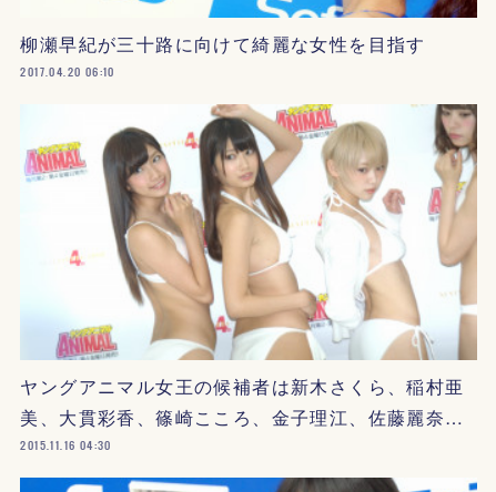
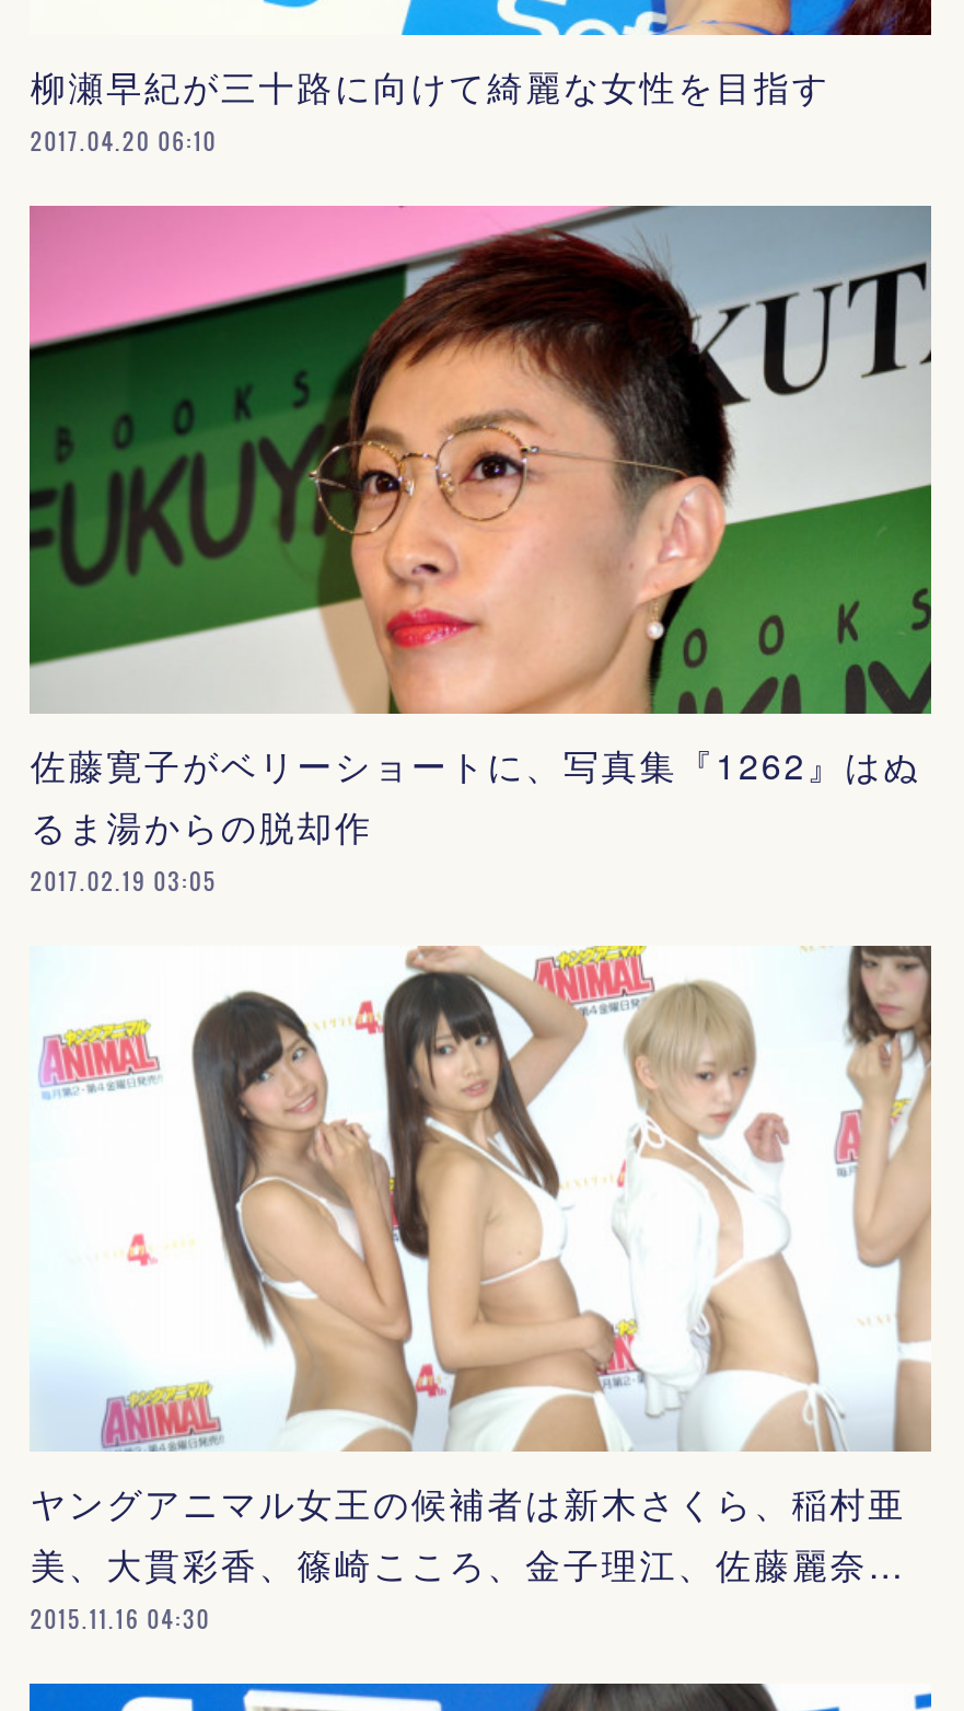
none -> [27,204,933,896] [image] | 佐藤寛子がベリーショートに、写真集『1262』はぬ | るま湯からの脱却作 | 2017.02.19 03:05

